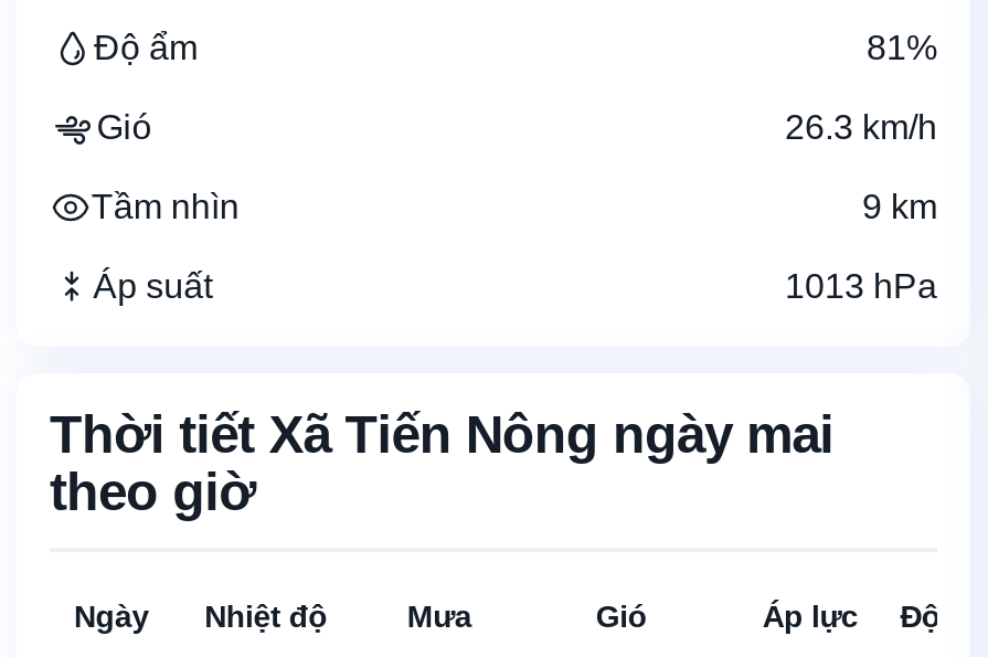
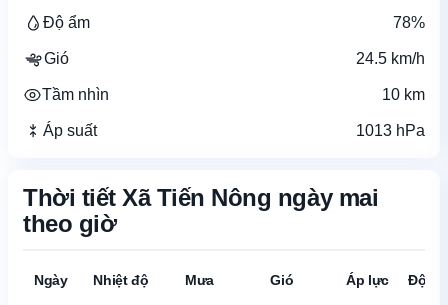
[867,29,937,66] 81% -> [393,14,425,31] 78%
[785,108,937,146] 26.3 km/h -> [356,50,425,67] 24.5 km/h
[862,188,937,225] 9 km -> [382,86,425,103] 10 km

